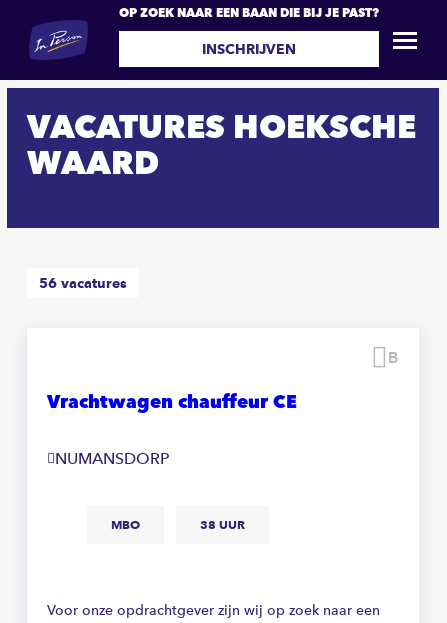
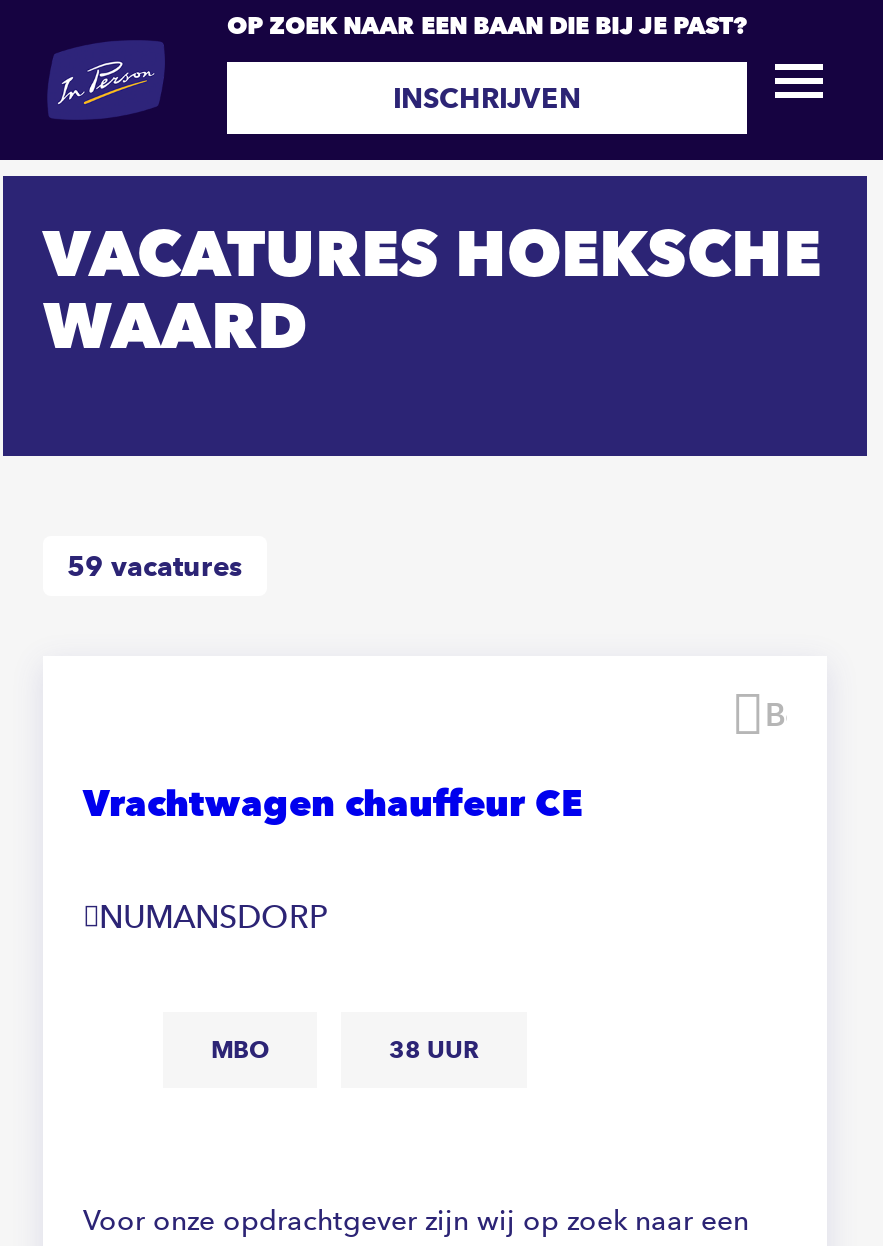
[39,275,127,291] 56 vacatures -> [67,550,243,582] 59 vacatures

